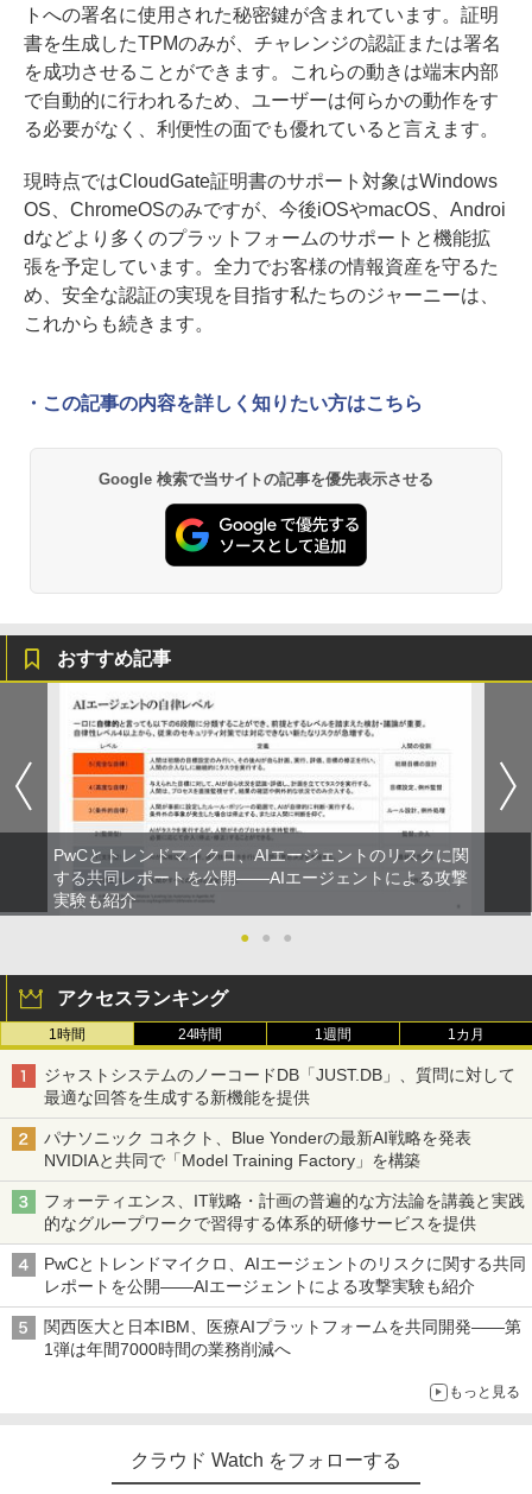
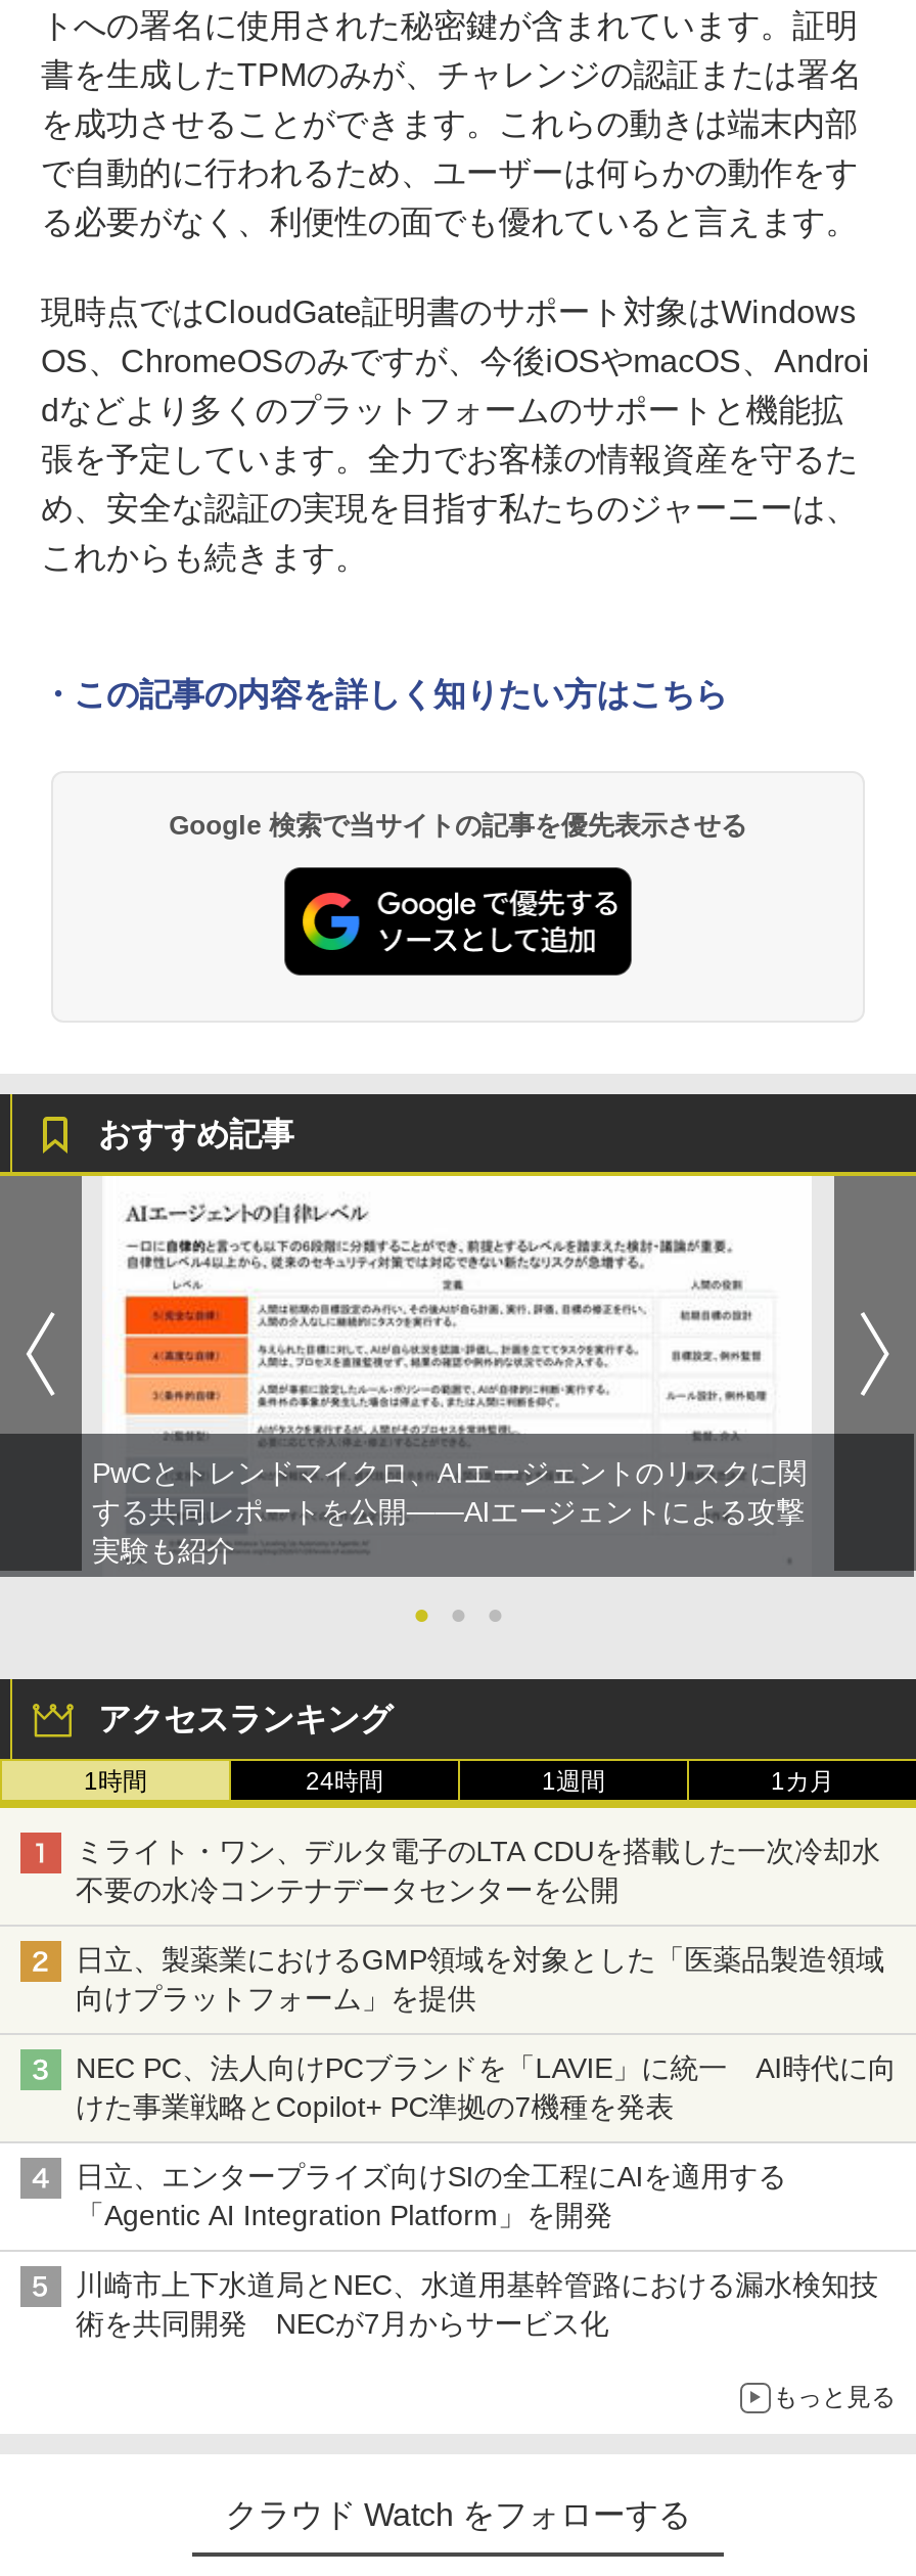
[44,1066,515,1107] ジャストシステムのノーコードDB「JUST.DB」、質問に対して | 最適な回答を生成する新機能を提供 -> [76,1835,880,1907] ミライト・ワン、デルタ電子のLTA CDUを搭載した一次冷却水 | 不要の水冷コンテナデータセンターを公開
[44,1128,487,1170] パナソニック コネクト、Blue Yonderの最新AI戦略を発表 | NVIDIAと共同で「Model Training Factory」を構築 -> [76,1943,885,2015] 日立、製薬業におけるGMP領域を対象とした「医薬品製造領域 | 向けプラットフォーム」を提供
[44,1191,524,1233] フォーティエンス、IT戦略・計画の普遍的な方法論を講義と実践 | 的なグループワークで習得する体系的研修サービスを提供 -> [76,2052,897,2123] NEC PC、法人向けPCブランドを「LAVIE」に統一 AI時代に向 | けた事業戦略とCopilot+ PC準拠の7機種を発表
[44,1254,526,1296] PwCとトレンドマイクロ、AIエージェントのリスクに関する共同 | レポートを公開――AIエージェントによる攻撃実験も紹介 -> [76,2160,786,2232] 日立、エンタープライズ向けSIの全工程にAIを適用する | 「Agentic AI Integration Platform」を開発
[44,1317,521,1359] 関西医大と日本IBM、医療AIプラットフォームを共同開発――第 | 1弾は年間7000時間の業務削減へ -> [76,2269,878,2340] 川崎市上下水道局とNEC、水道用基幹管路における漏水検知技 | 術を共同開発 NECが7月からサービス化

